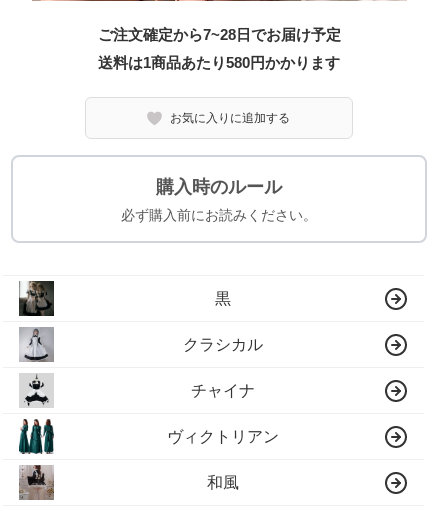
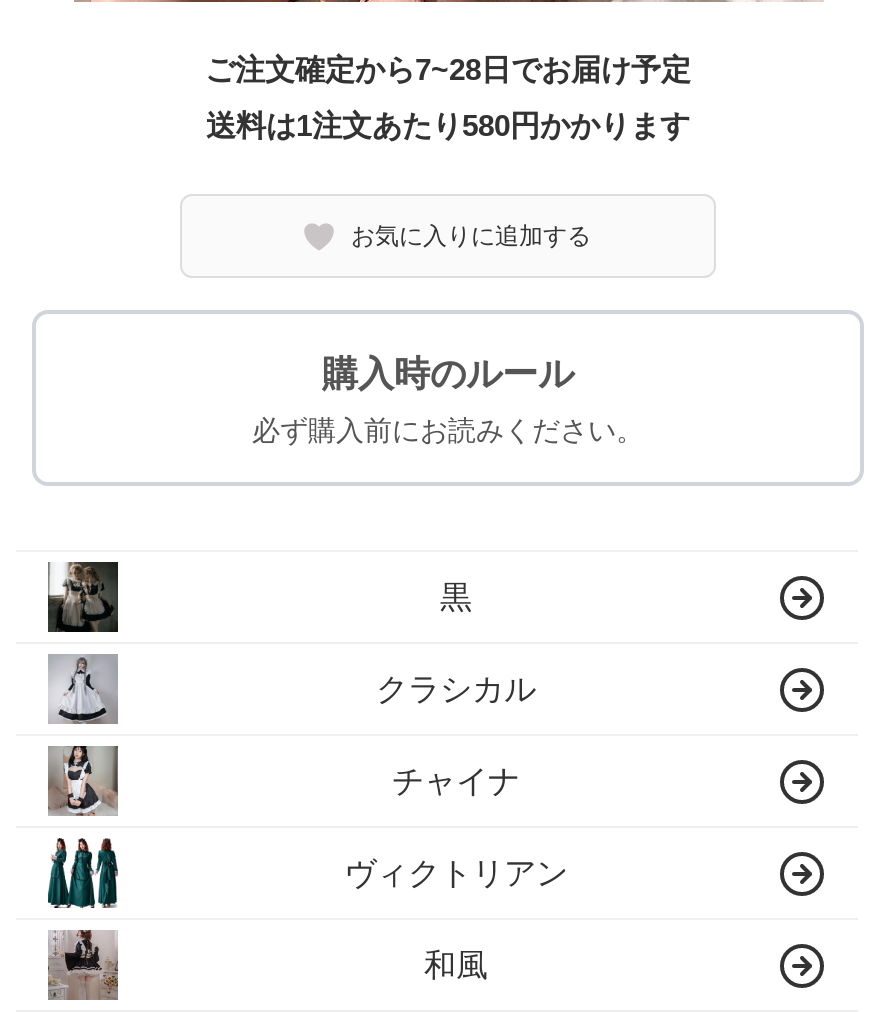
[98,54,340,71] 送料は1商品あたり580円かかります -> [206,108,690,142] 送料は1注文あたり580円かかります
[20,373,54,407] [image] -> [48,744,120,816] [image]

